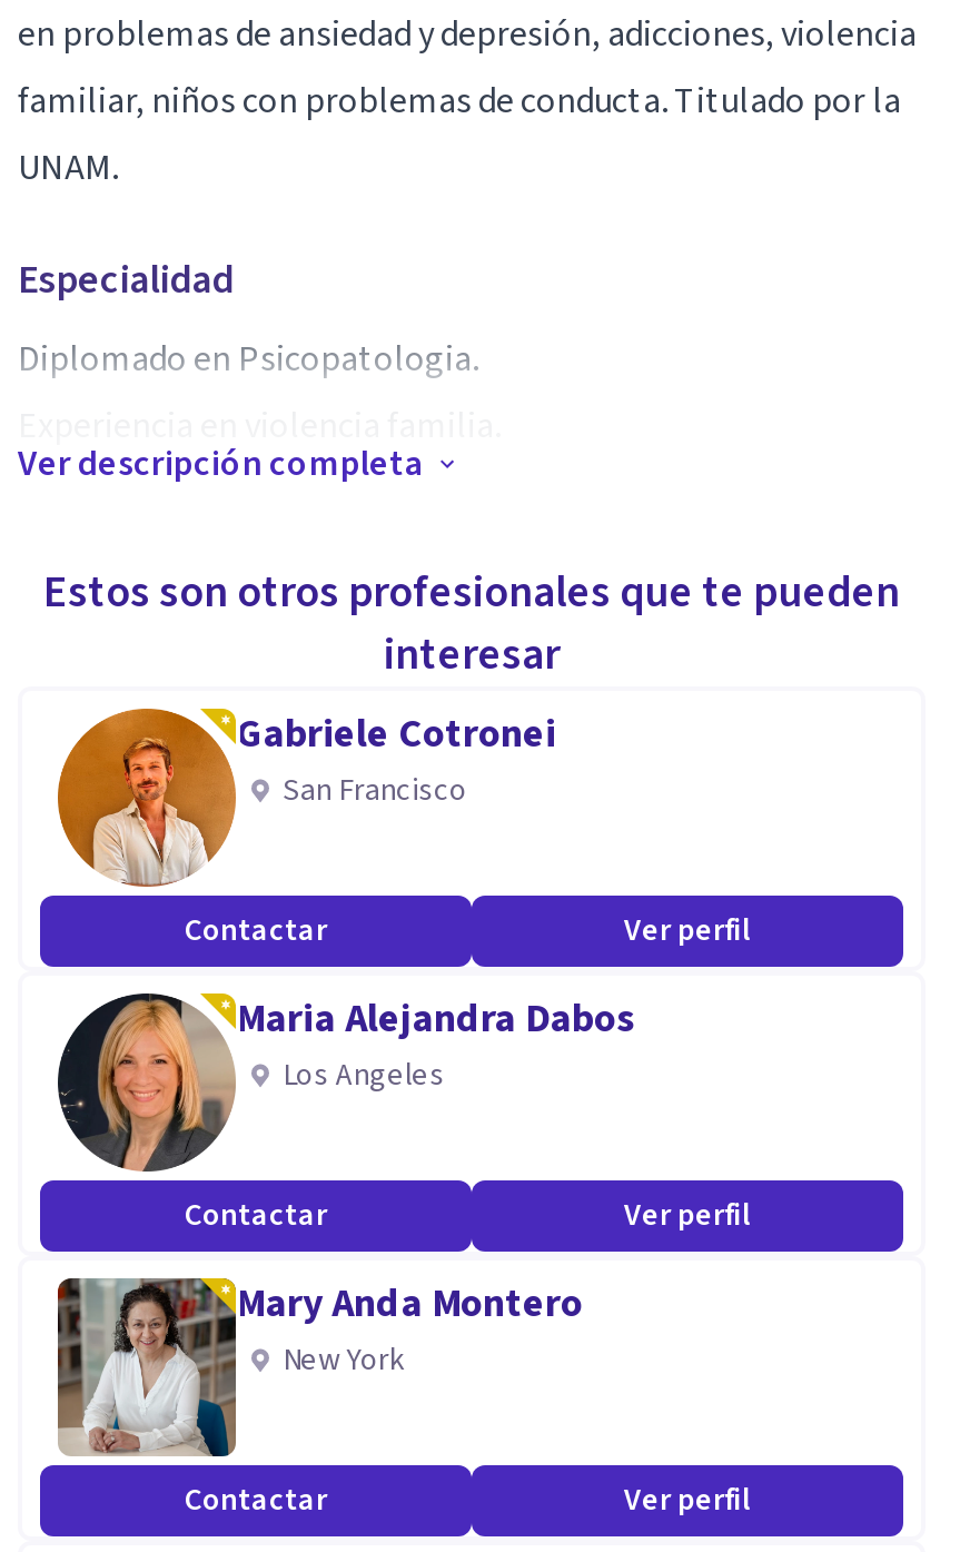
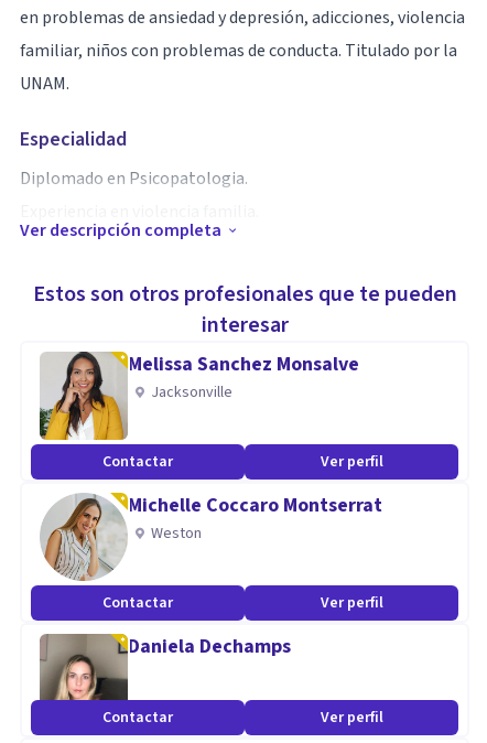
[56,706,556,889] [image] | Gabriele Cotronei | San Francisco -> [39,351,359,441] [image] | Melissa Sanchez Monsalve | Jacksonville
[56,991,634,1172] [image] | Maria Alejandra Dabos | Los Angeles -> [40,492,382,581] [image] | Michelle Coccaro Montserrat | Weston
[58,1276,583,1467] [image] | Mary Anda Montero | New York -> [39,633,291,701] [image] | Daniela Dechamps

